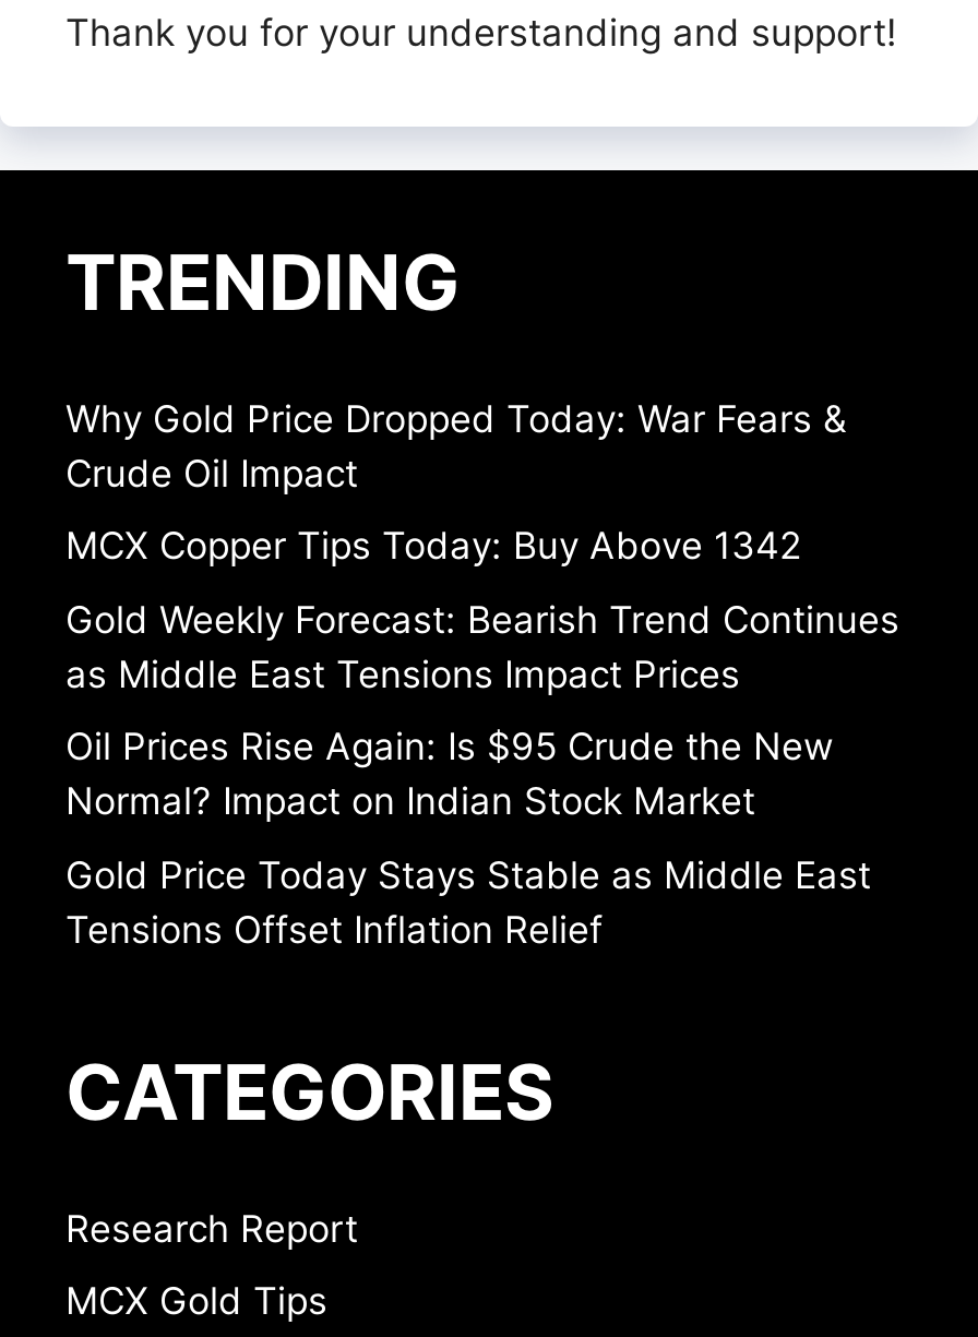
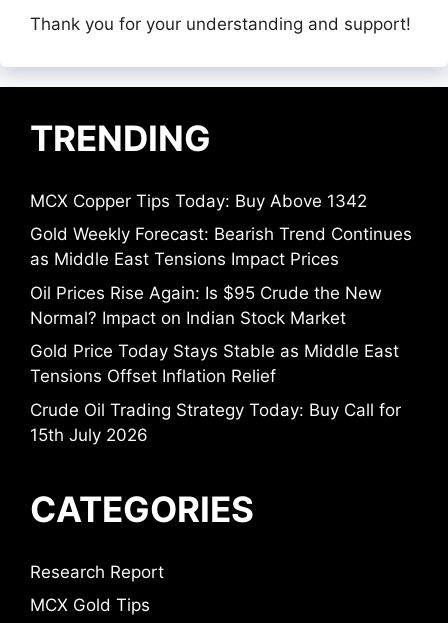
[65,396,847,495] Why Gold Price Dropped Today: War Fears & | Crude Oil Impact -> none
moved [65,524,899,951] -> [30,191,412,386]: MCX Copper Tips Today: Buy Above 1342 | Gold Weekly Forecast: Bearish Trend Continues | as Middle East Tensions Impact Prices | Oil Prices Rise Again: Is $95 Crude the New | Normal? Impact on Indian Stock Market | Gold Price Today Stays Stable as Middle East | Tensions Offset Inflation Relief
none -> [30,400,401,445] Crude Oil Trading Strategy Today: Buy Call for | 15th July 2026

